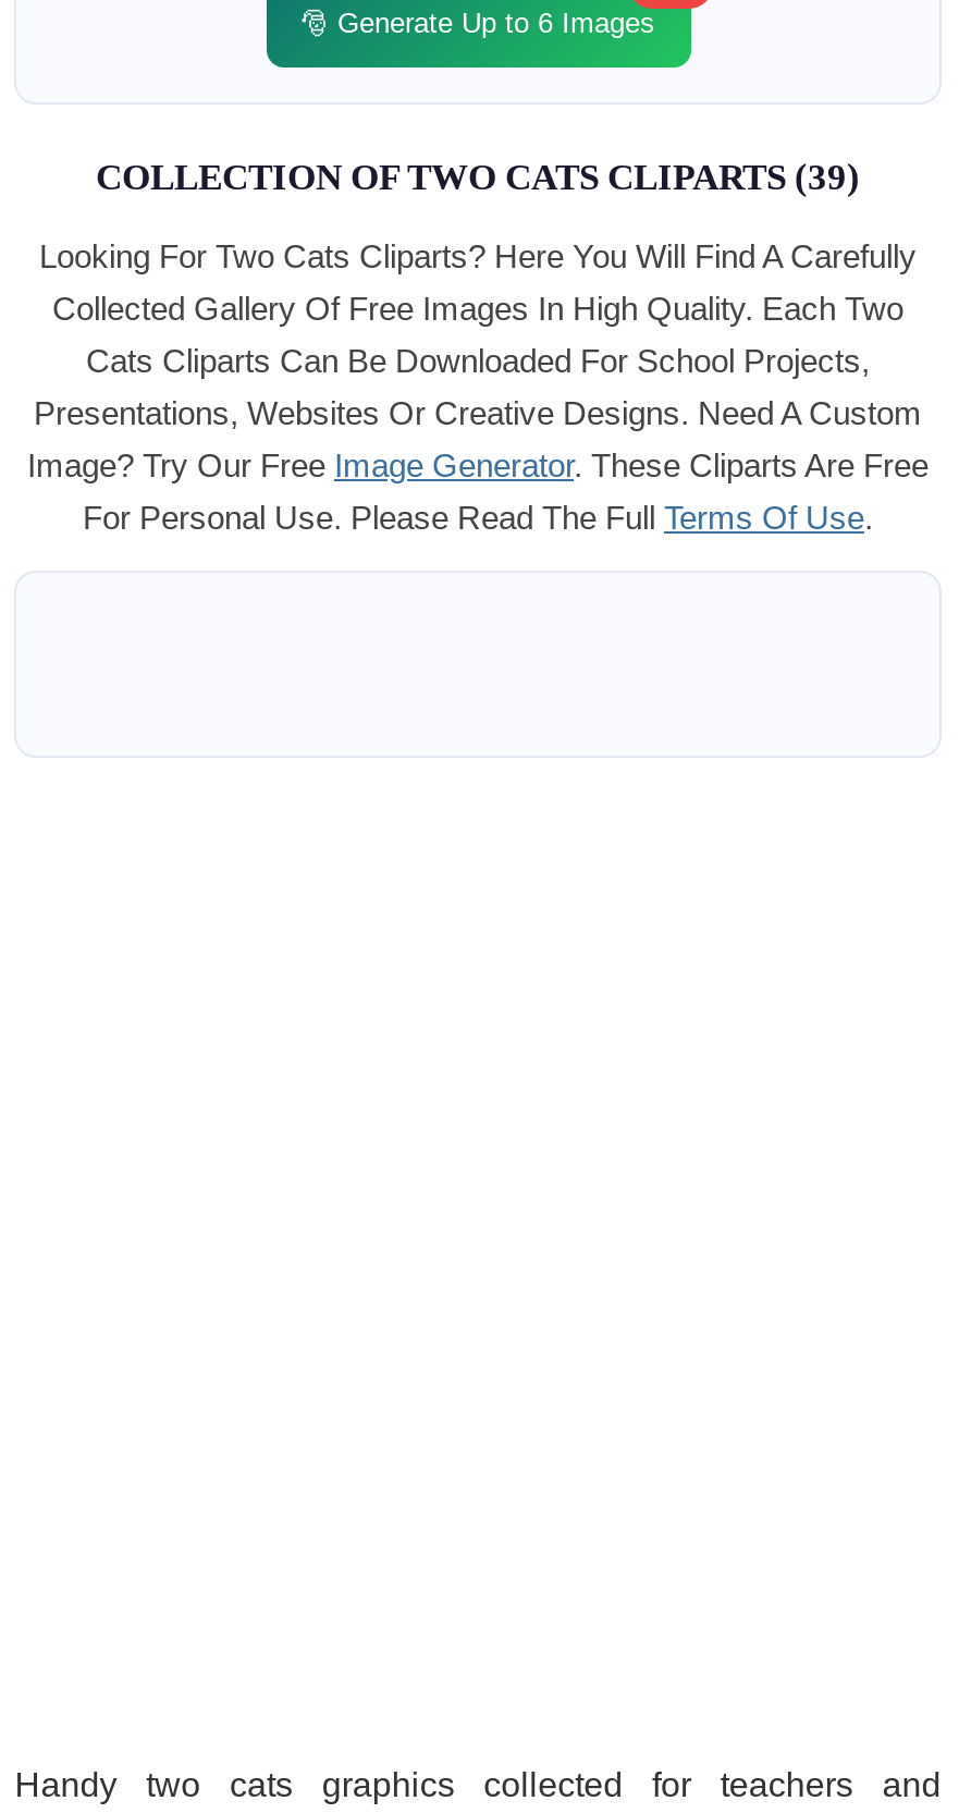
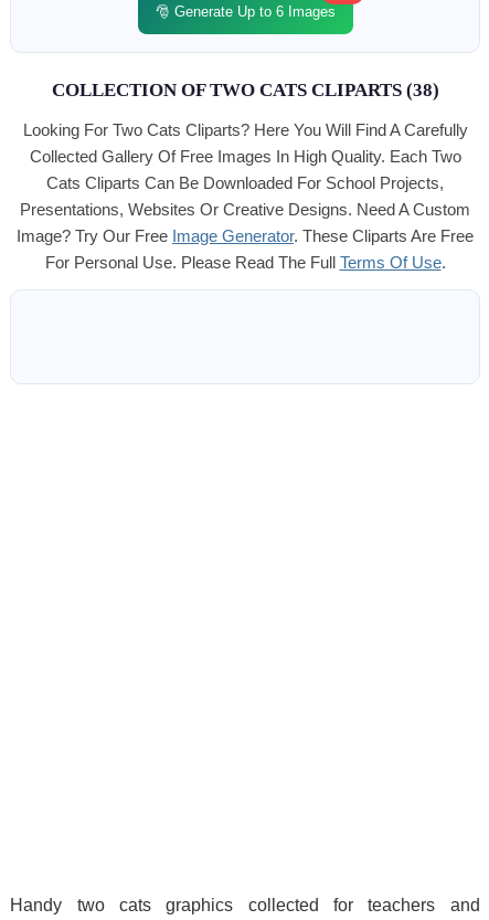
[96,157,860,198] COLLECTION OF TWO CATS CLIPARTS (39) -> [51,80,439,101] COLLECTION OF TWO CATS CLIPARTS (38)

